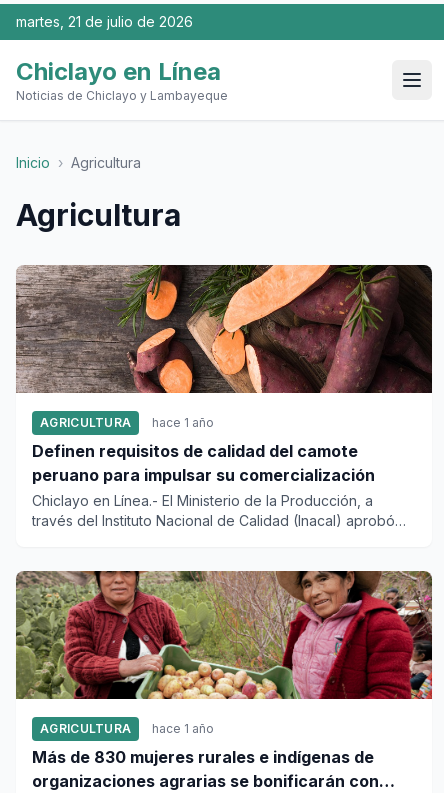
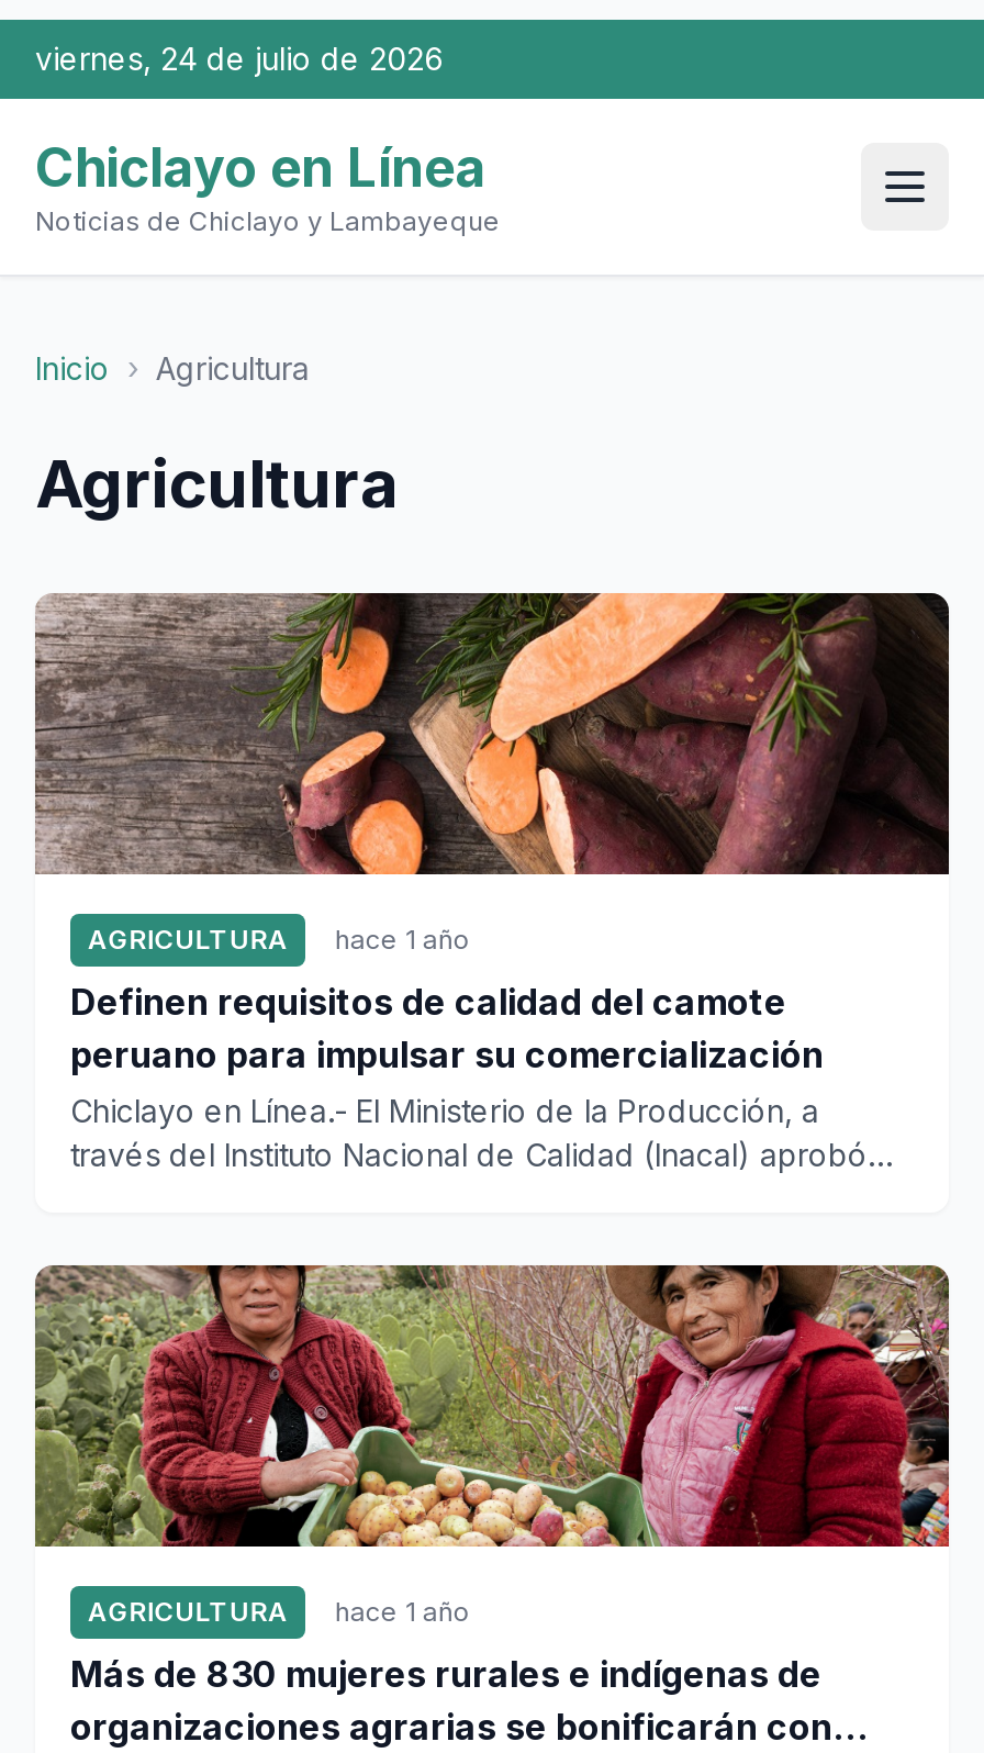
[16,13,193,30] martes, 21 de julio de 2026 -> [35,40,444,77] viernes, 24 de julio de 2026

